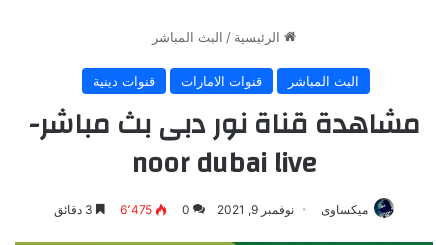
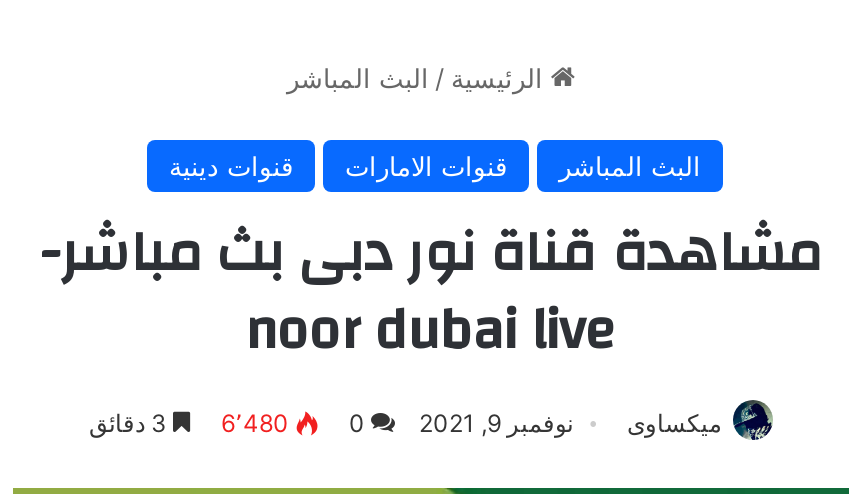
[120,202,152,217] 6٬475 -> [221,408,289,438] 6٬480

